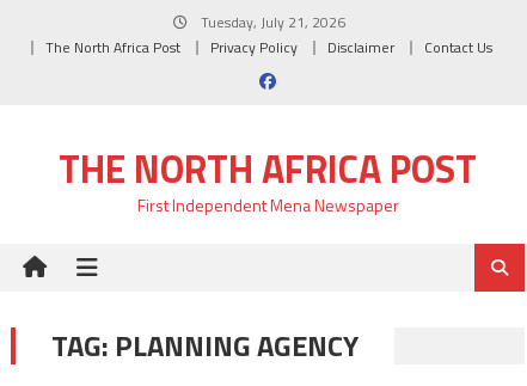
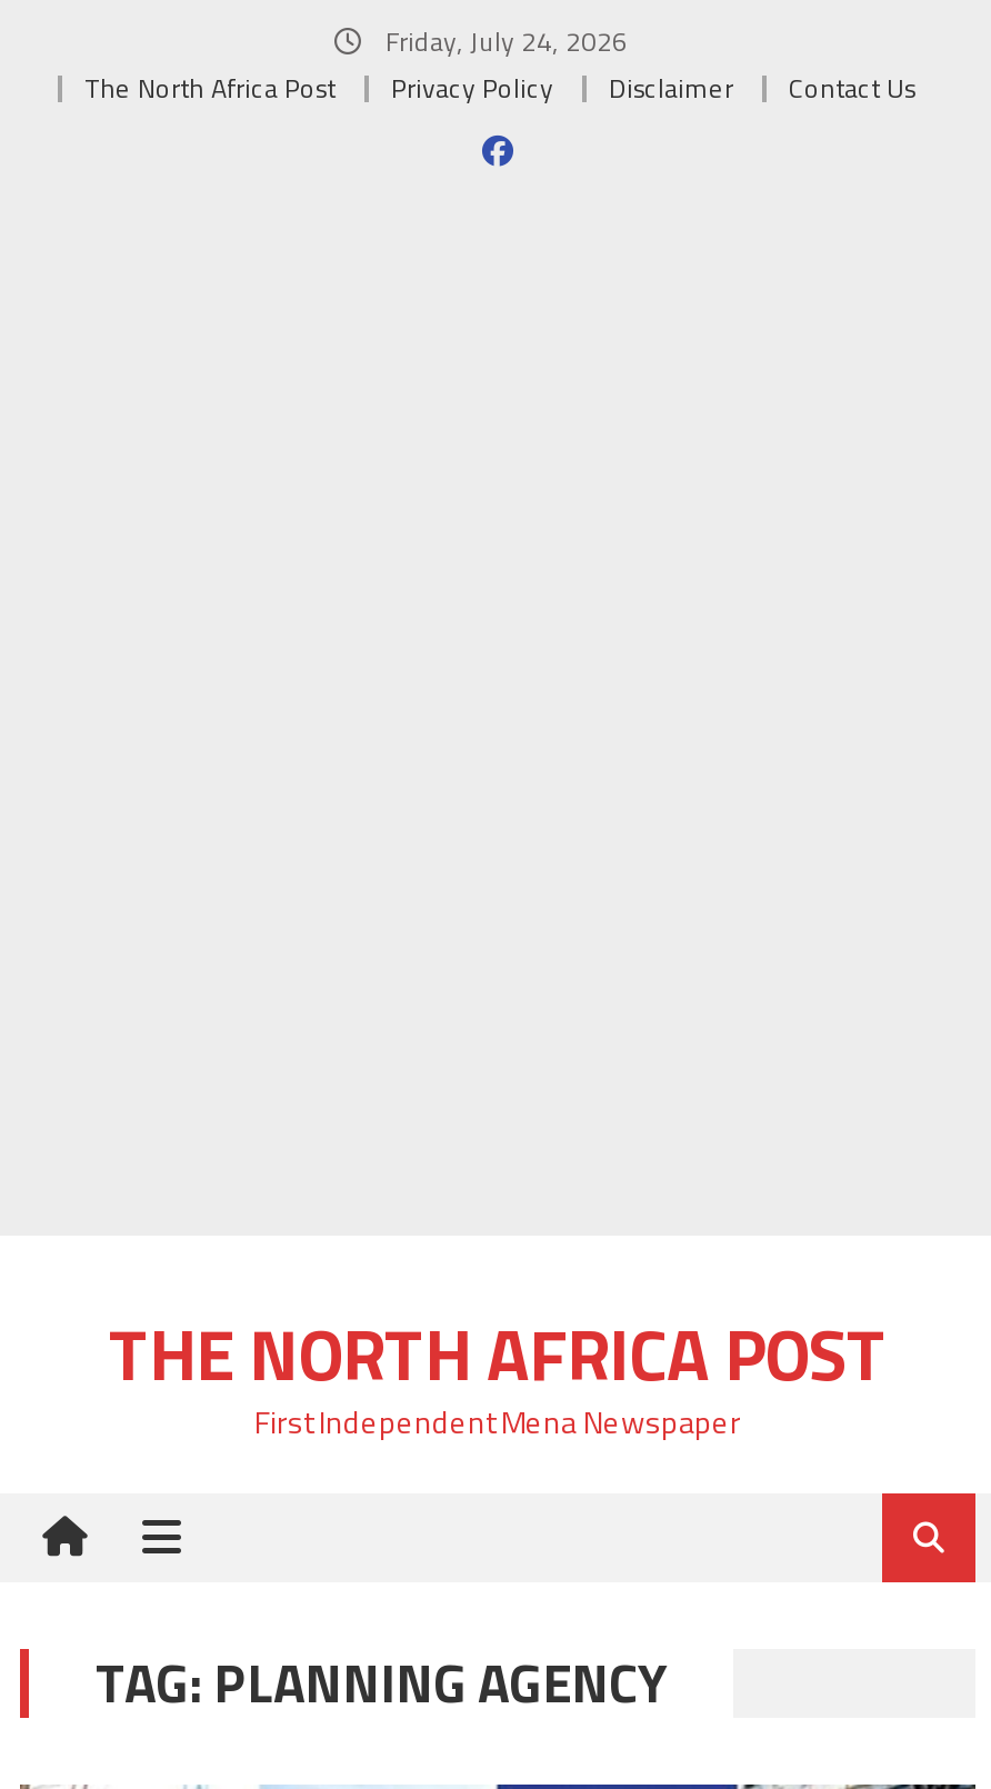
[197,11,345,33] Tuesday, July 21, 2026 -> [379,20,628,62] Friday, July 24, 2026

